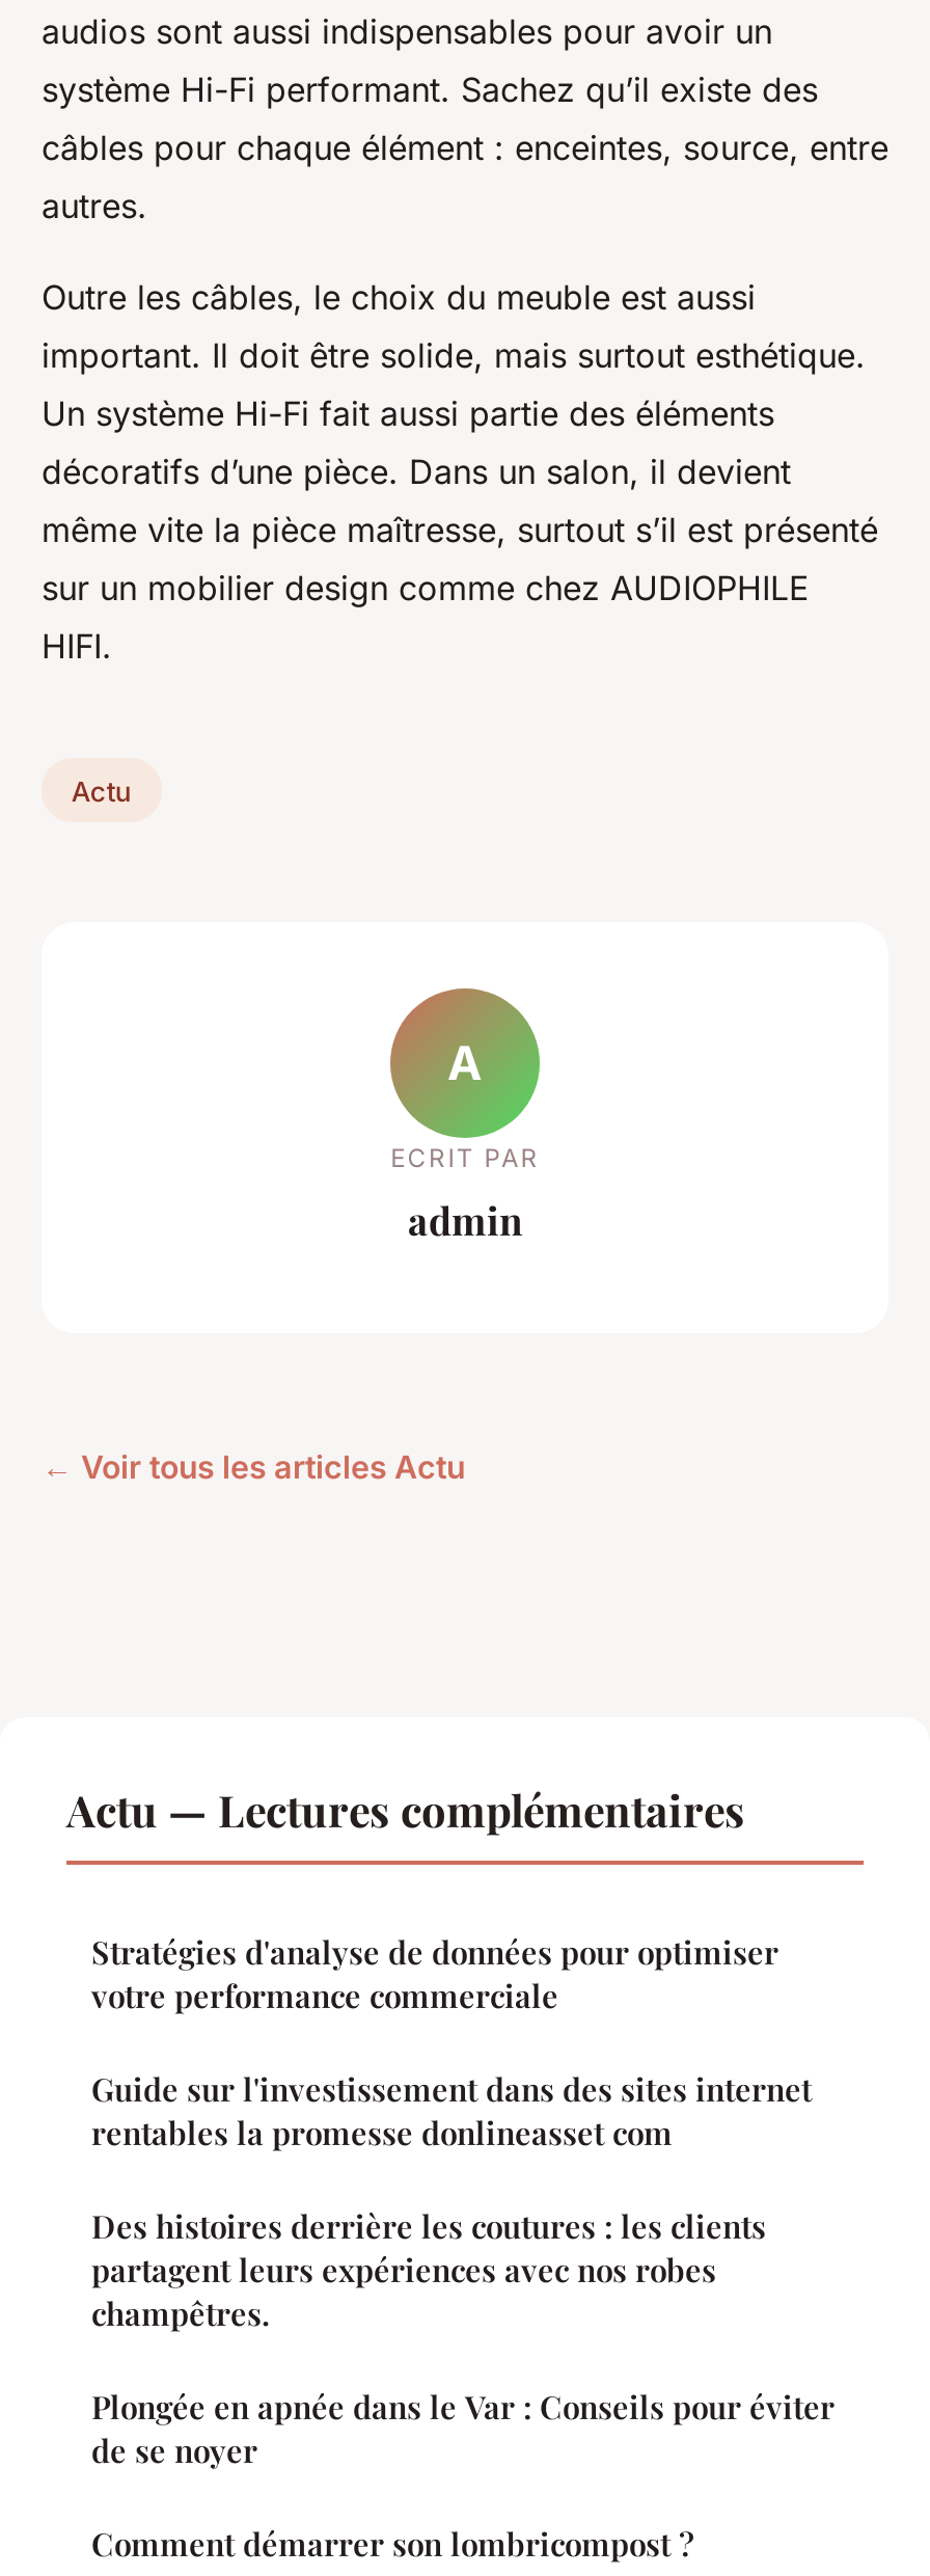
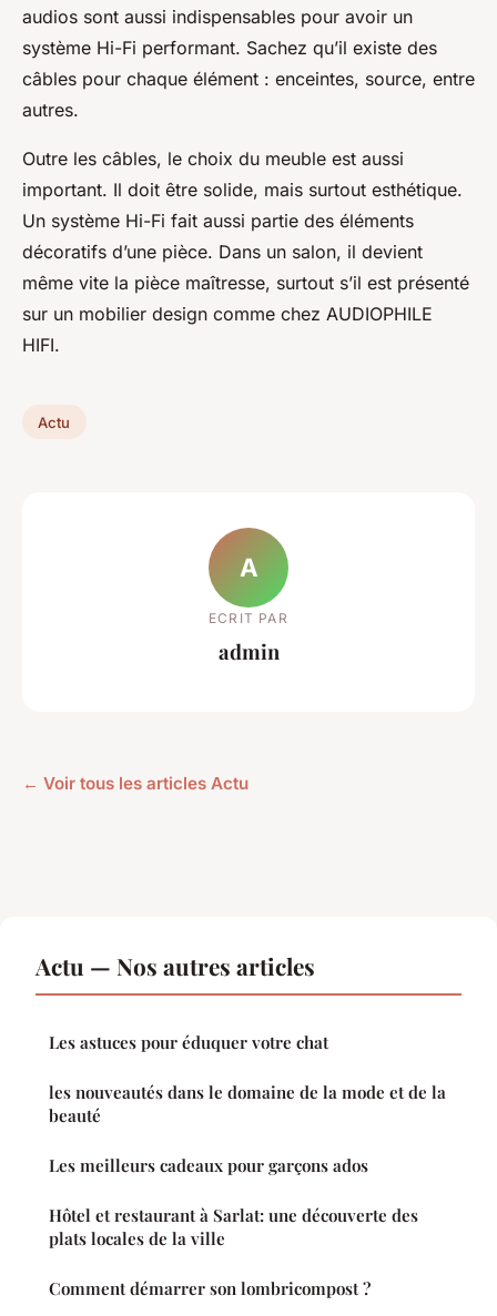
[66,1779,745,1837] Actu — Lectures complémentaires -> [35,950,315,981] Actu — Nos autres articles
[91,1931,778,2016] Stratégies d'analyse de données pour optimiser | votre performance commerciale -> [49,1031,328,1053] Les astuces pour éduquer votre chat
[91,2068,812,2153] Guide sur l'investissement dans des sites internet | rentables la promesse donlineasset com -> [49,1081,446,1126] les nouveautés dans le domaine de la mode et de la | beauté
[91,2205,766,2334] Des histoires derrière les coutures : les clients | partagent leurs expériences avec nos robes | champêtres. -> [49,1154,368,1176] Les meilleurs cadeaux pour garçons ados
[91,2386,835,2471] Plongée en apnée dans le Var : Conseils pour éviter | de se noyer -> [49,1204,418,1249] Hôtel et restaurant à Sarlat: une découverte des | plats locales de la ville

